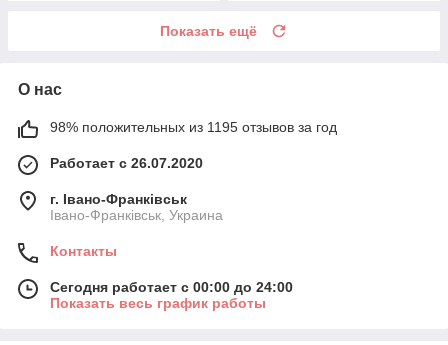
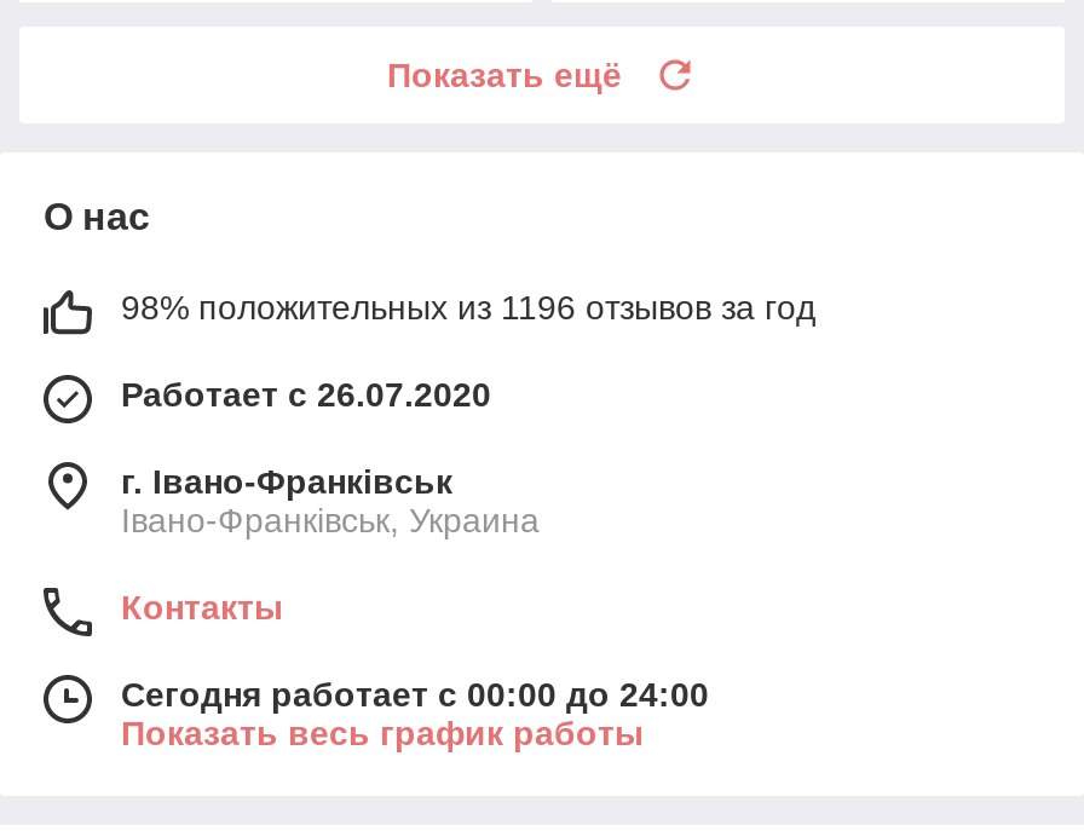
[50,119,337,135] 98% положительных из 1195 отзывов за год -> [121,287,815,326] 98% положительных из 1196 отзывов за год

